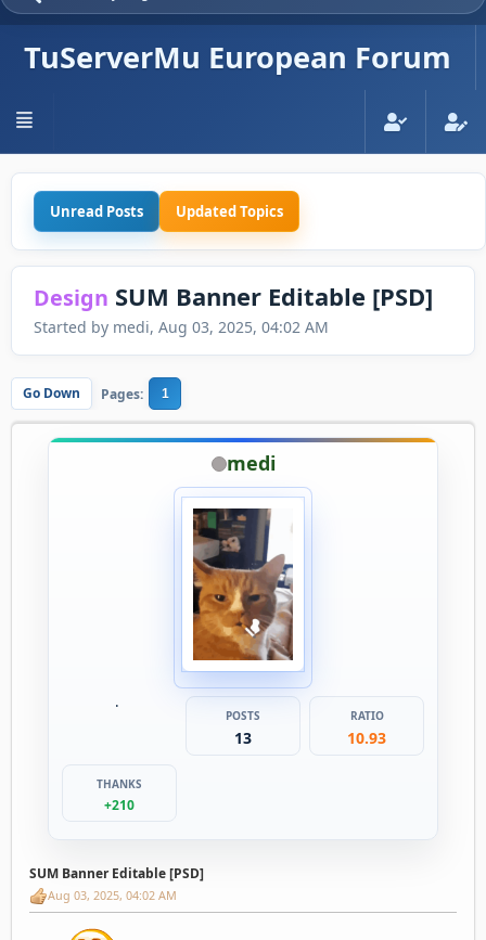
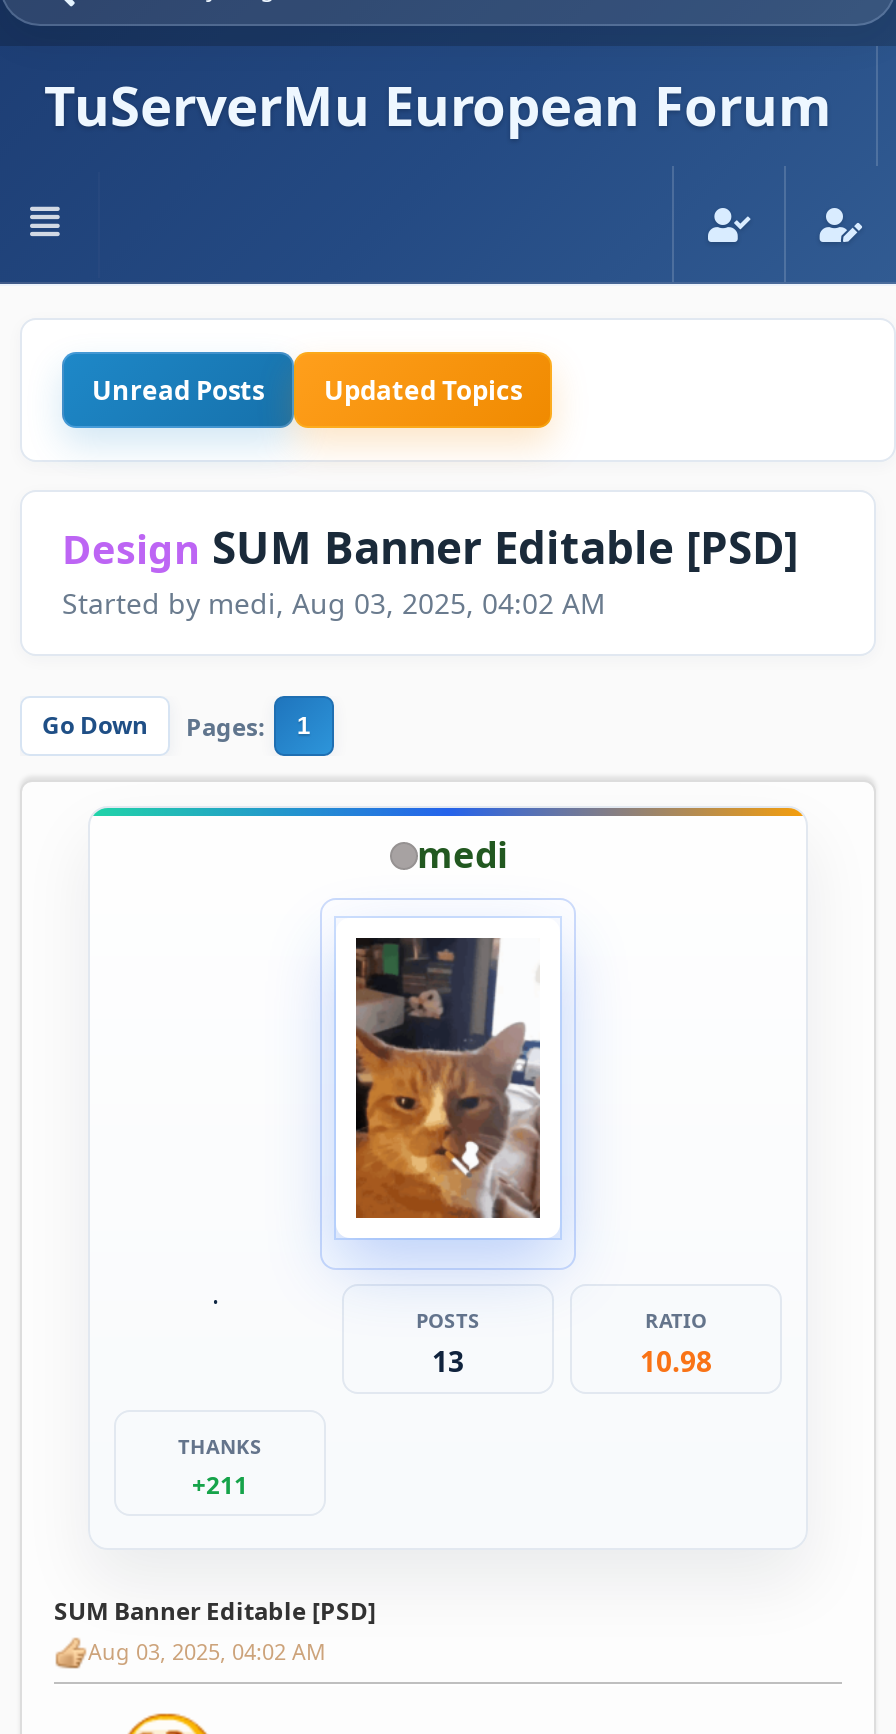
[347,728,386,749] 10.93 -> [640,1343,712,1381] 10.98
[104,796,135,815] +210 -> [192,1469,248,1503] +211

